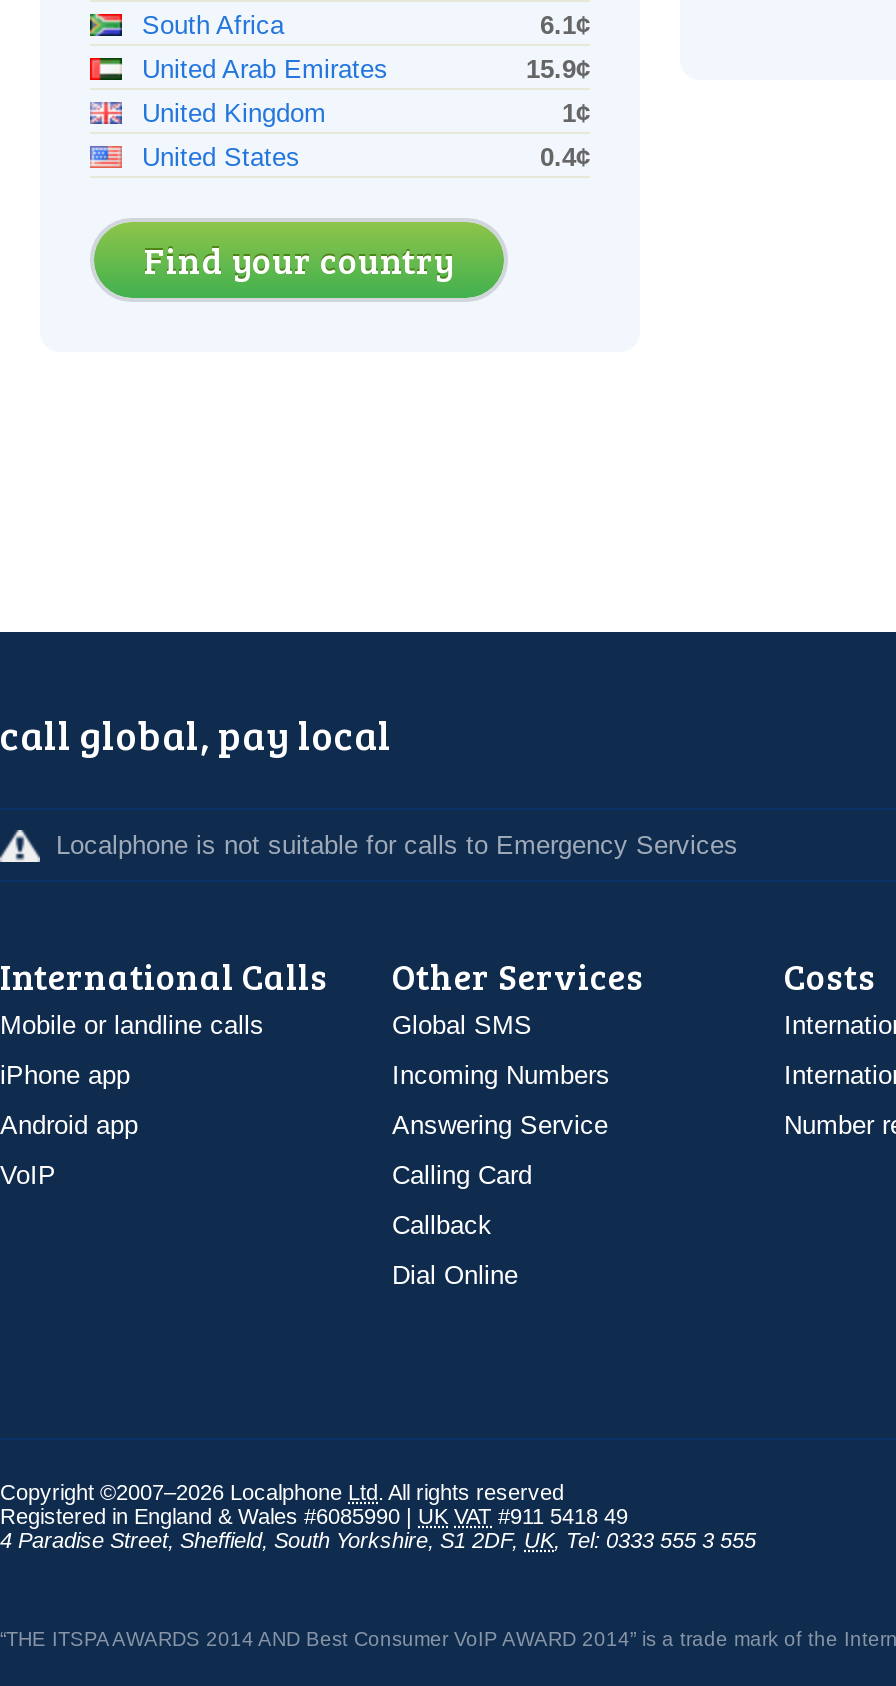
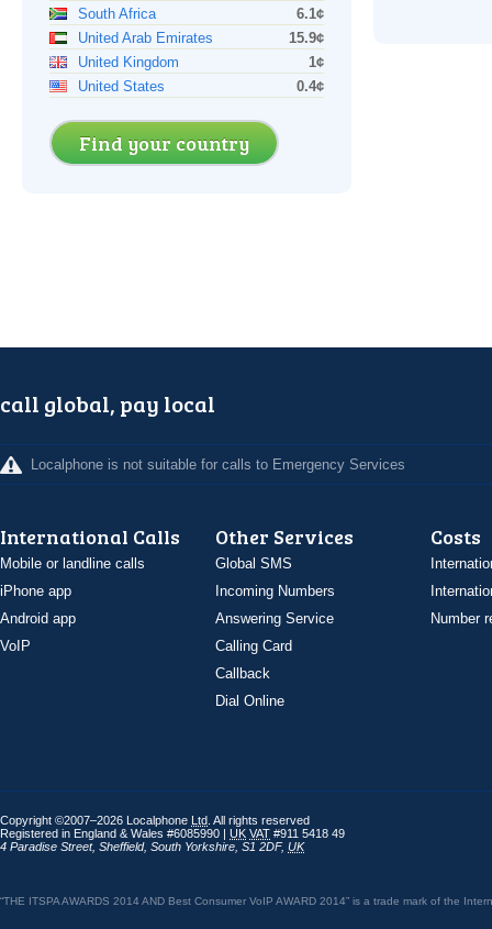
[0,1528,756,1552] 4 Paradise Street, Sheffield, South Yorkshire,S1 2DF, UK, Tel: 0333 555 3 555 -> [0,840,304,853] 4 Paradise Street, Sheffield, South Yorkshire,S1 2DF, UK

